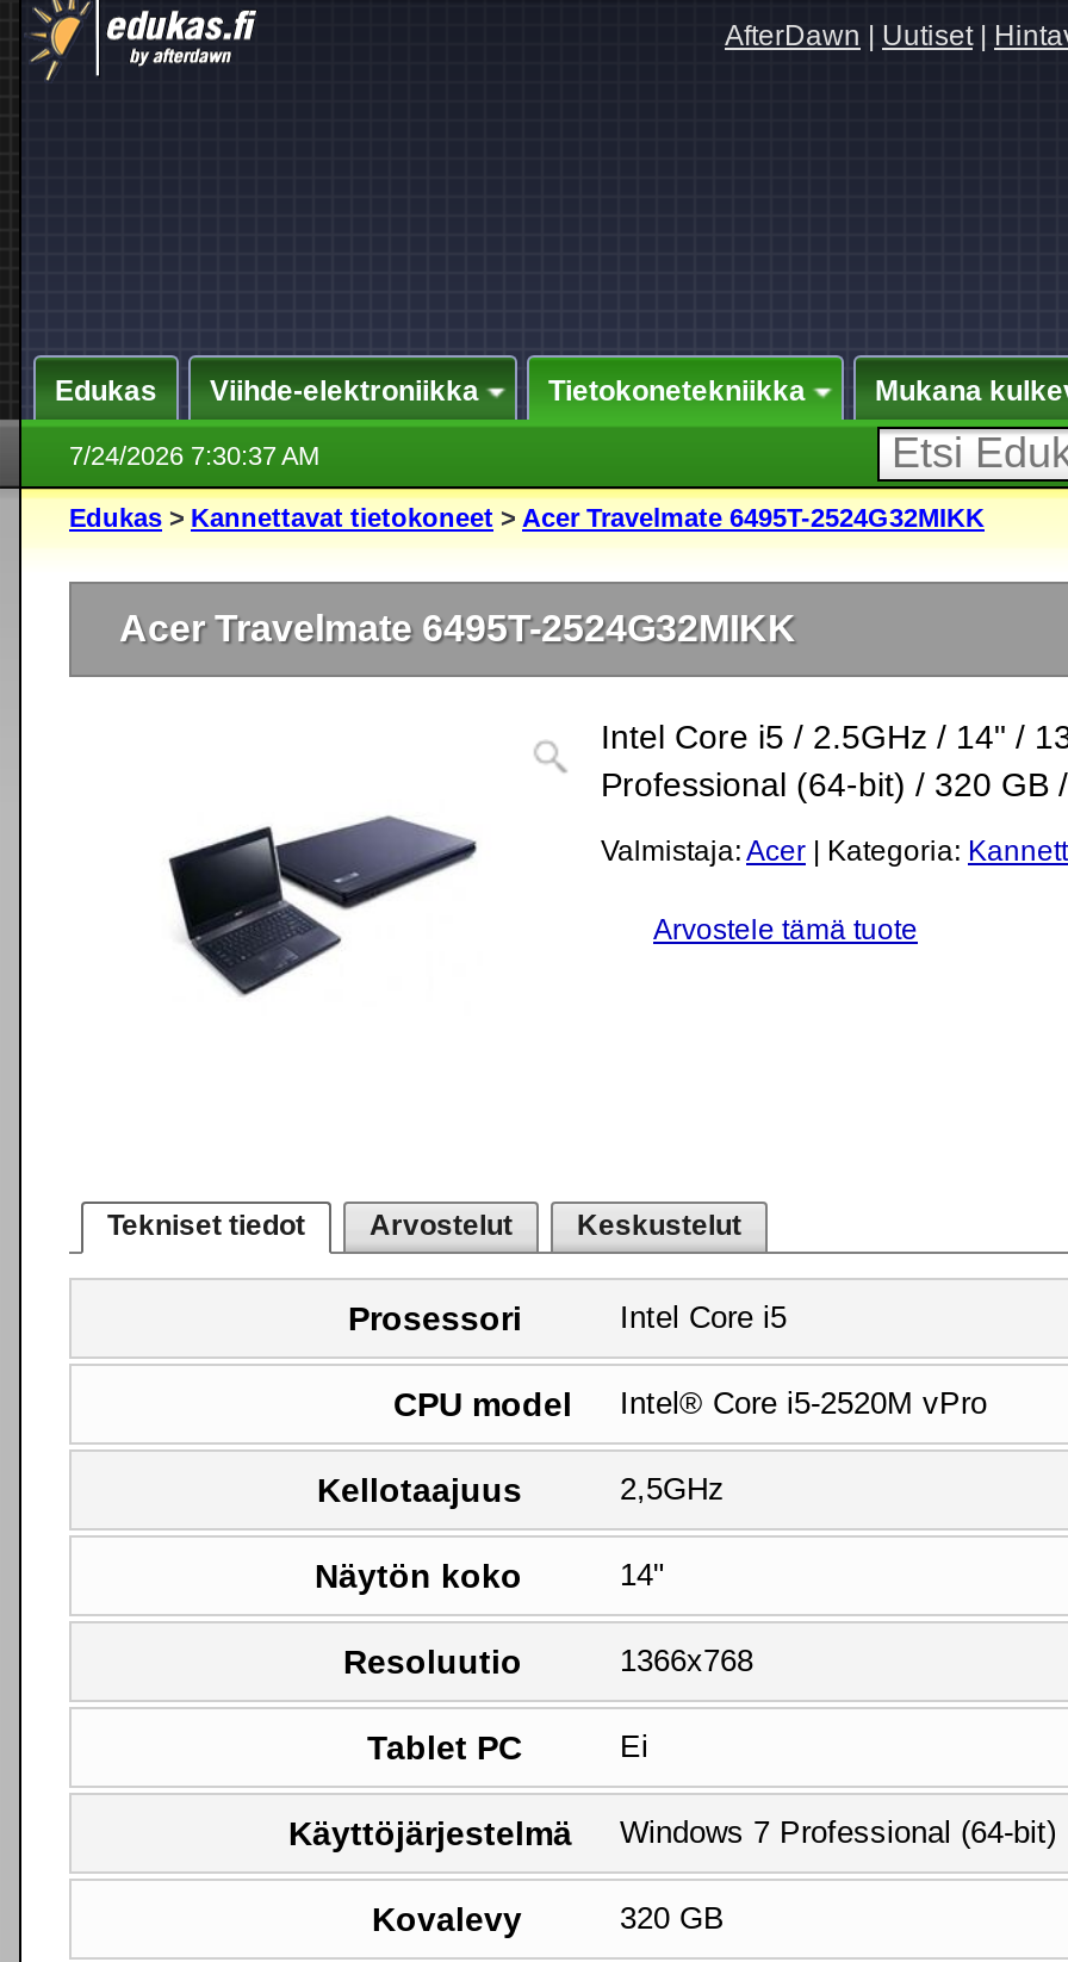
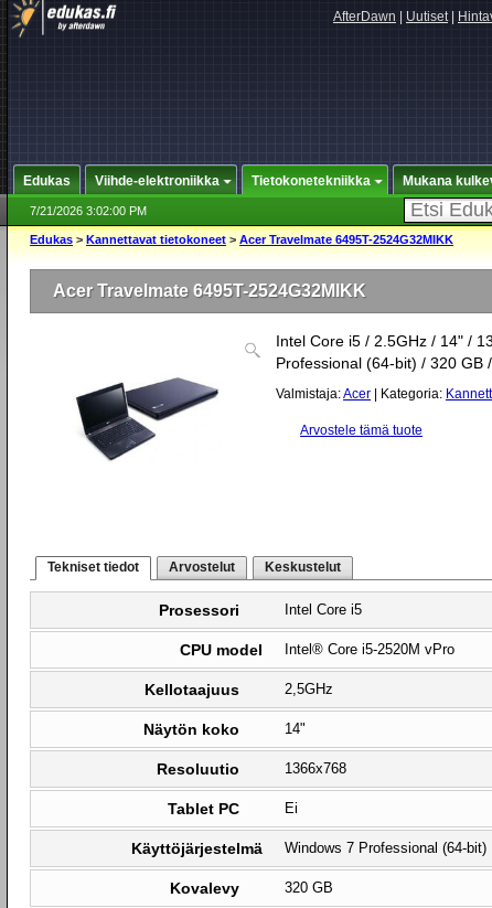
[69,441,319,470] 7/24/2026 7:30:37 AM -> [30,204,147,217] 7/21/2026 3:02:00 PM

